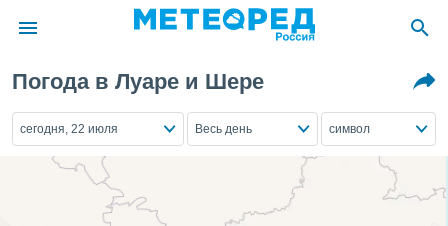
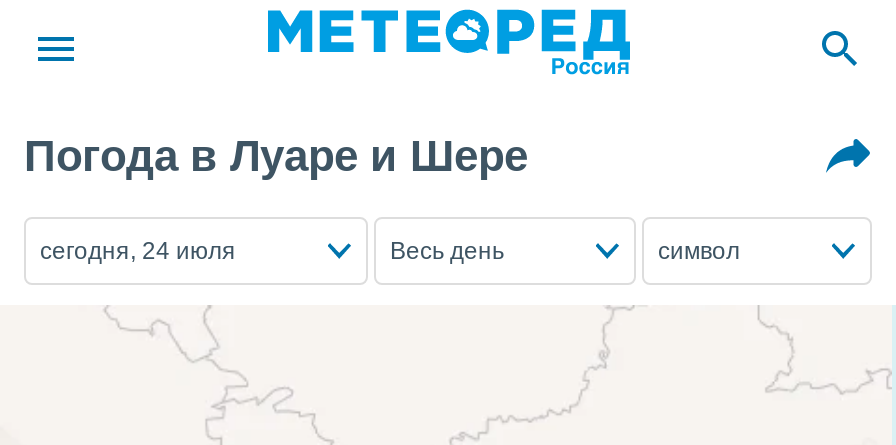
[20,122,118,136] cегодня, 22 июля -> [40,237,236,265] cегодня, 24 июля

